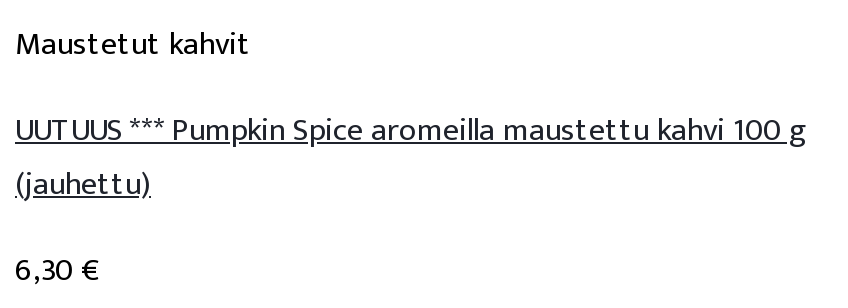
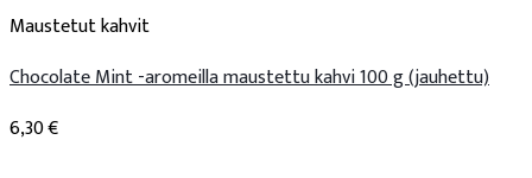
[15,105,807,213] UUTUUS *** Pumpkin Spice aromeilla maustettu kahvi 100 g | (jauhettu) -> [9,62,489,94] Chocolate Mint -aromeilla maustettu kahvi 100 g (jauhettu)

